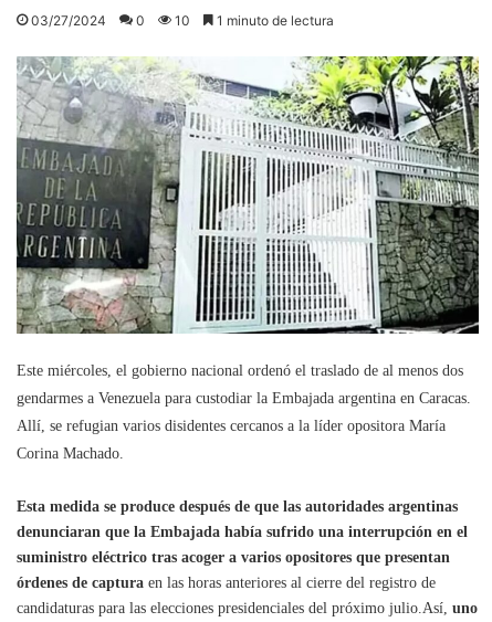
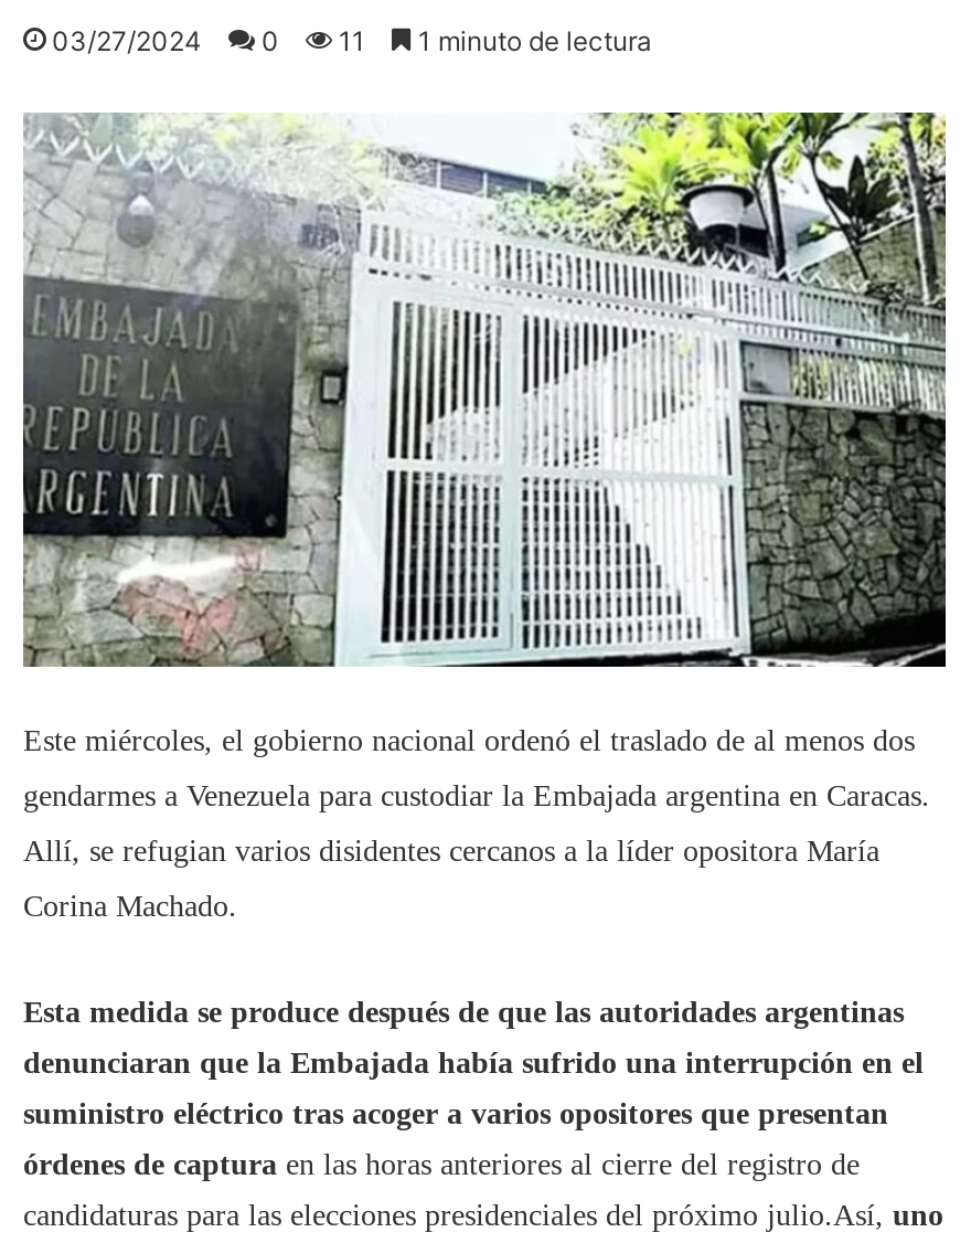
[31,12,334,28] 03/27/2024 0 10 1 minuto de lectura -> [52,23,652,57] 03/27/2024 0 11 1 minuto de lectura

